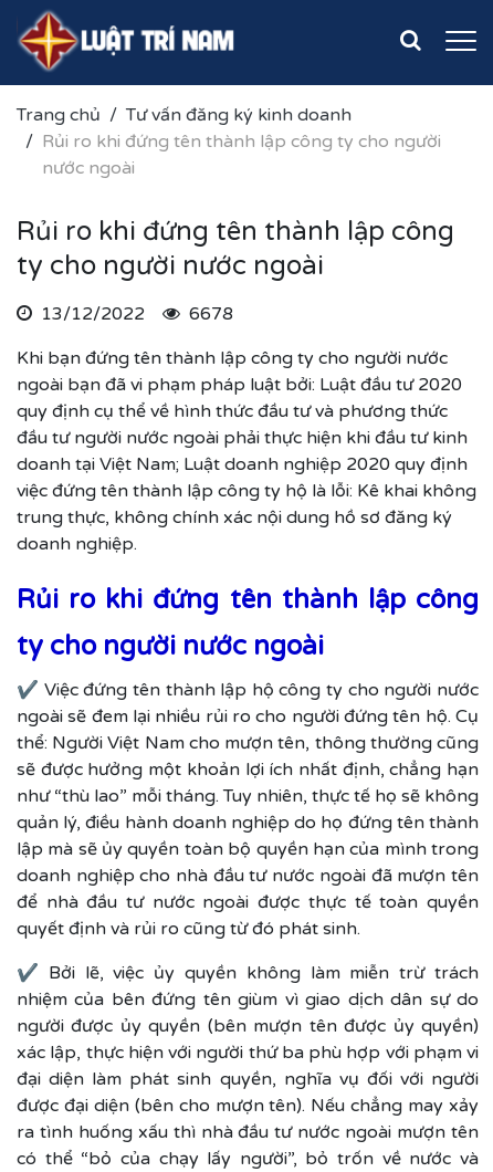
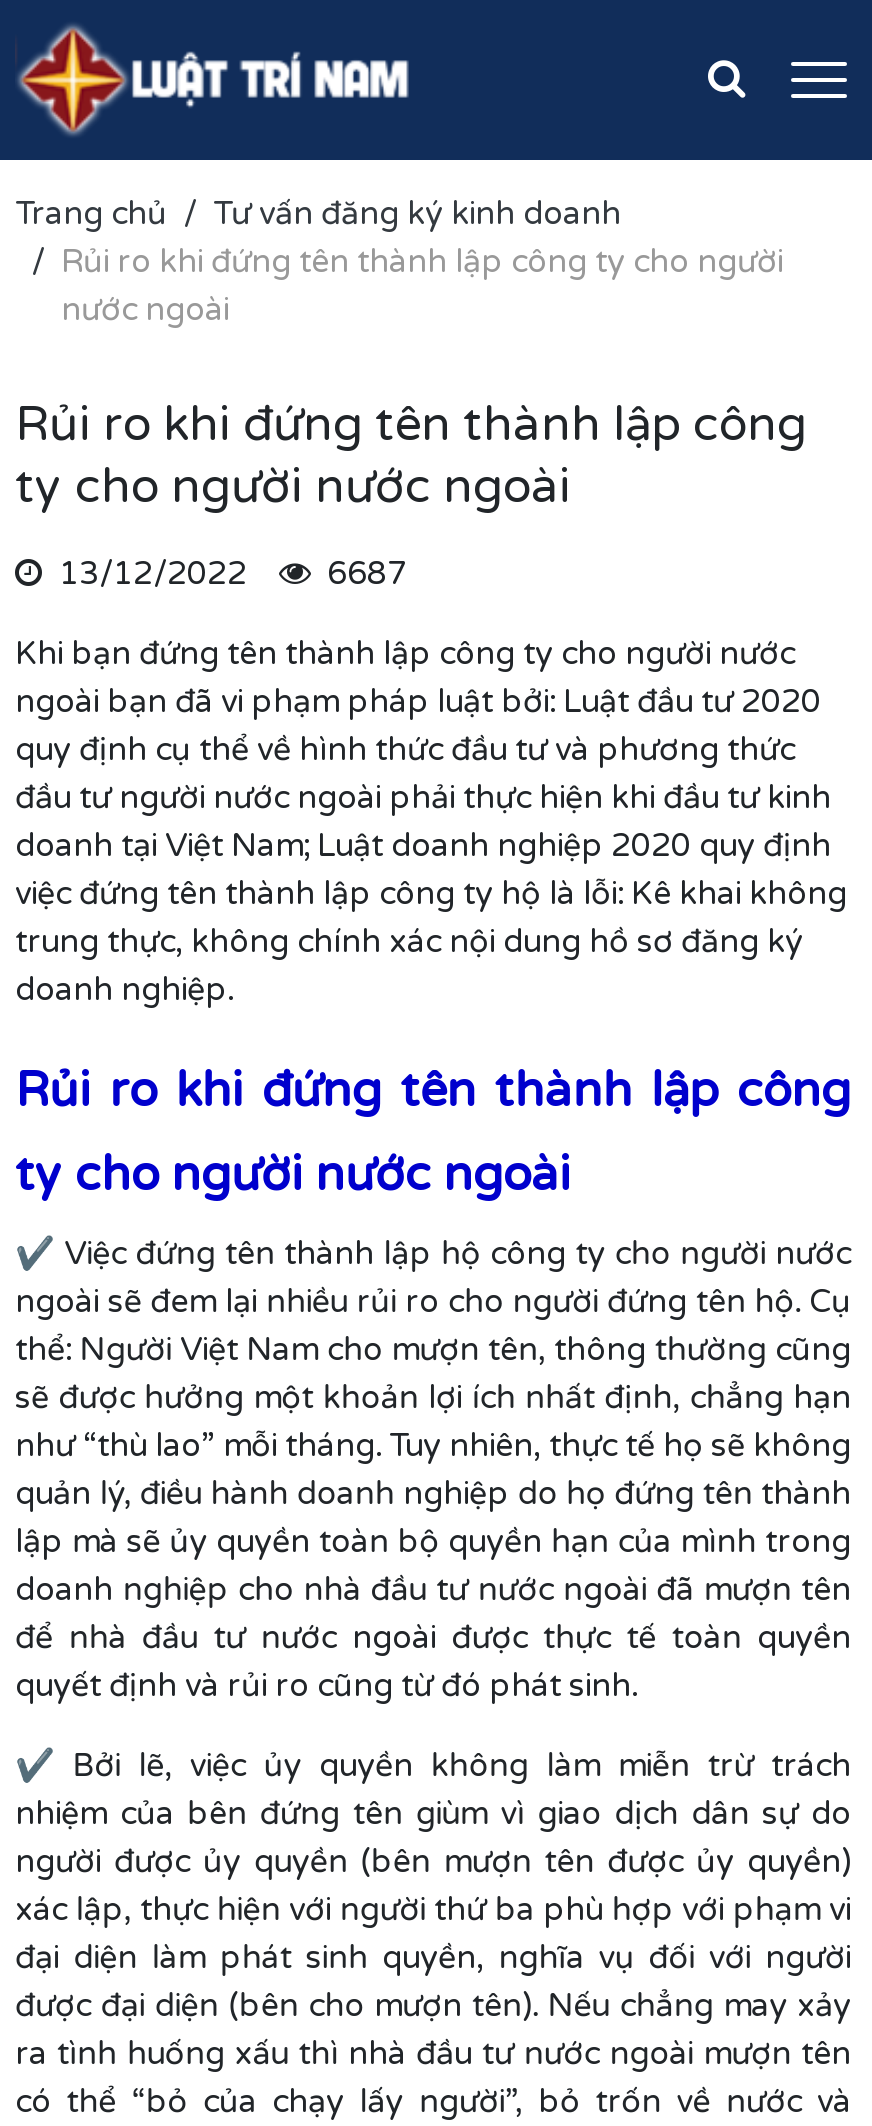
[41,303,233,325] 13/12/2022 6678 -> [59,554,407,594] 13/12/2022 6687

